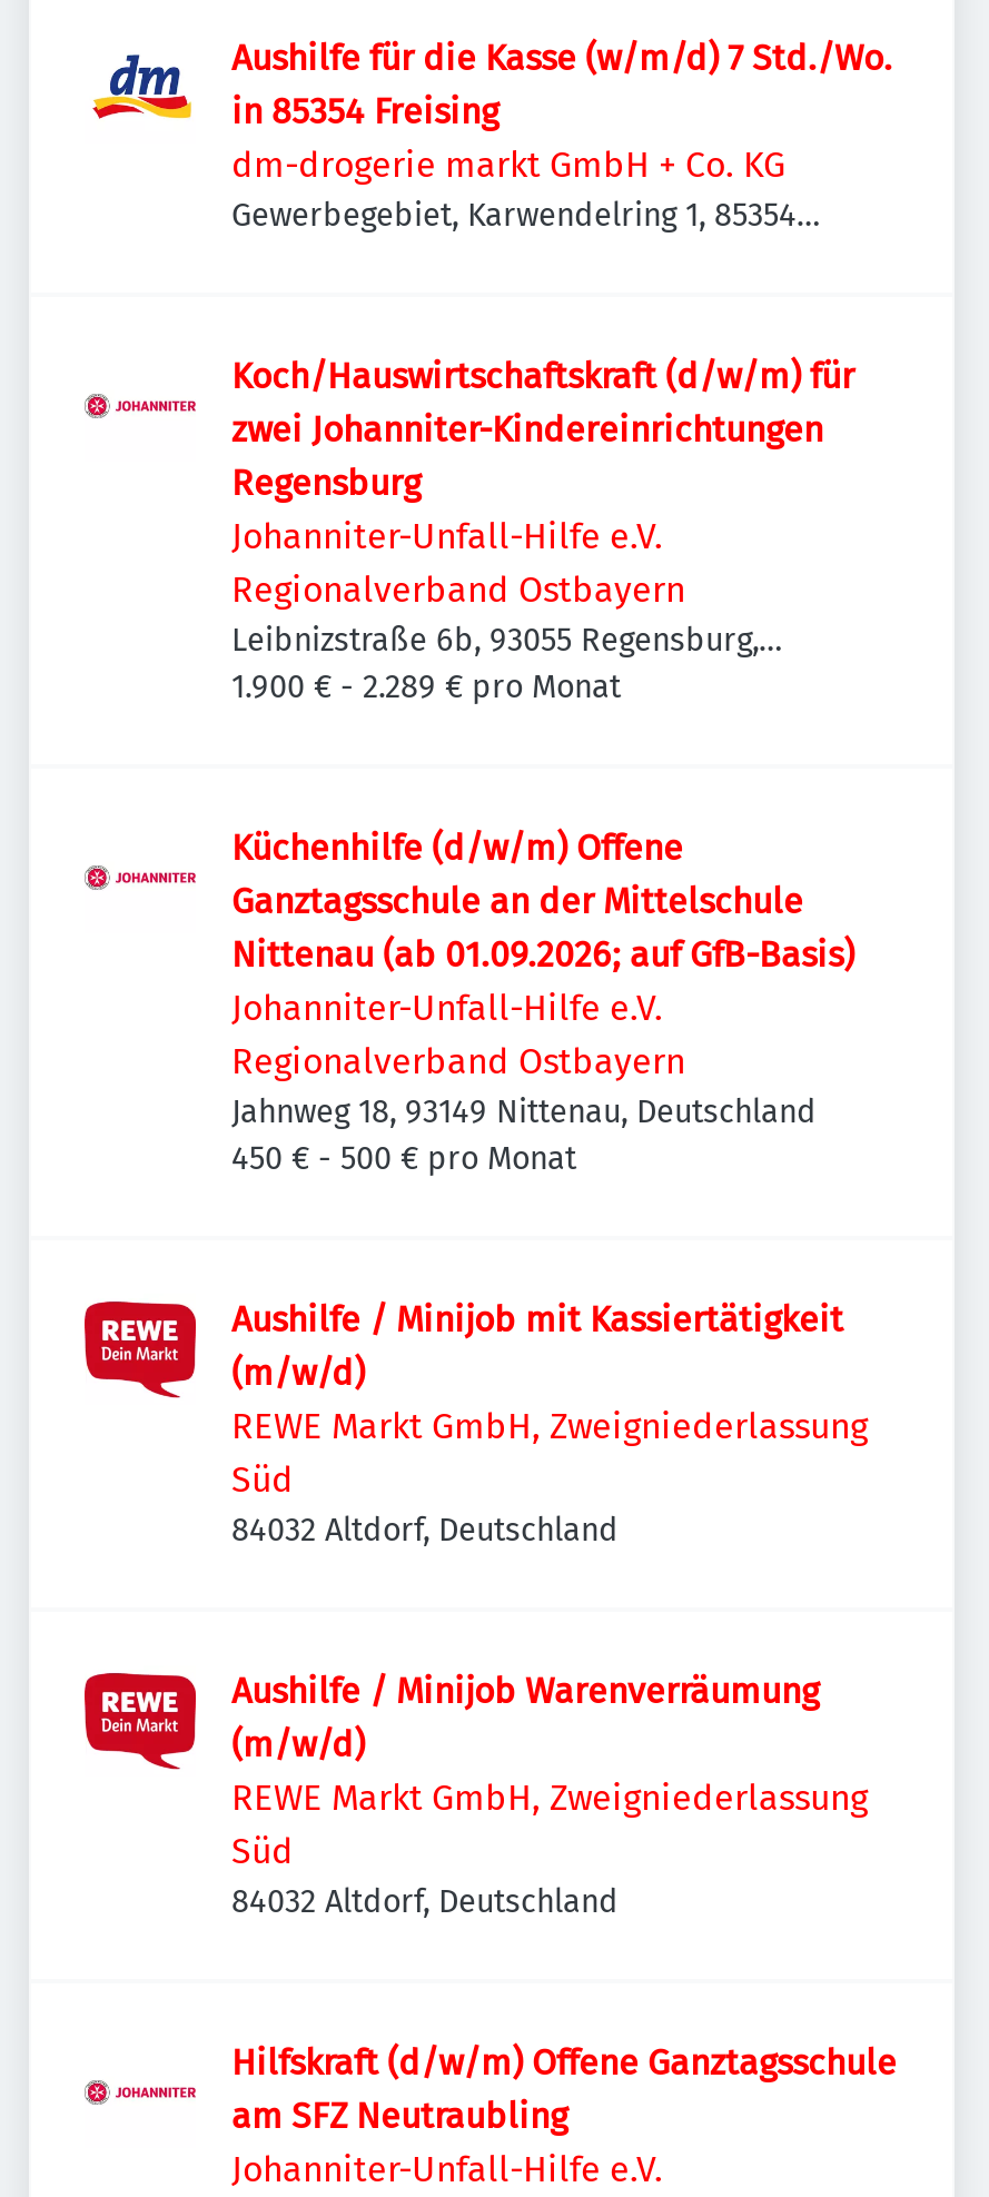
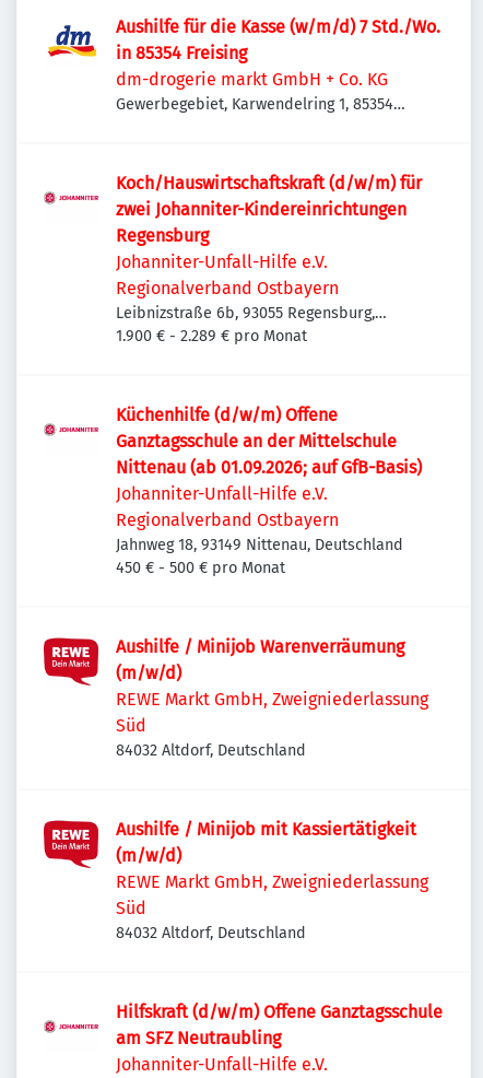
moved [231,1298,843,1340] -> [116,819,416,840]: Aushilfe / Minijob mit Kassiertätigkeit
moved [231,1670,819,1712] -> [116,636,404,657]: Aushilfe / Minijob Warenverräumung

